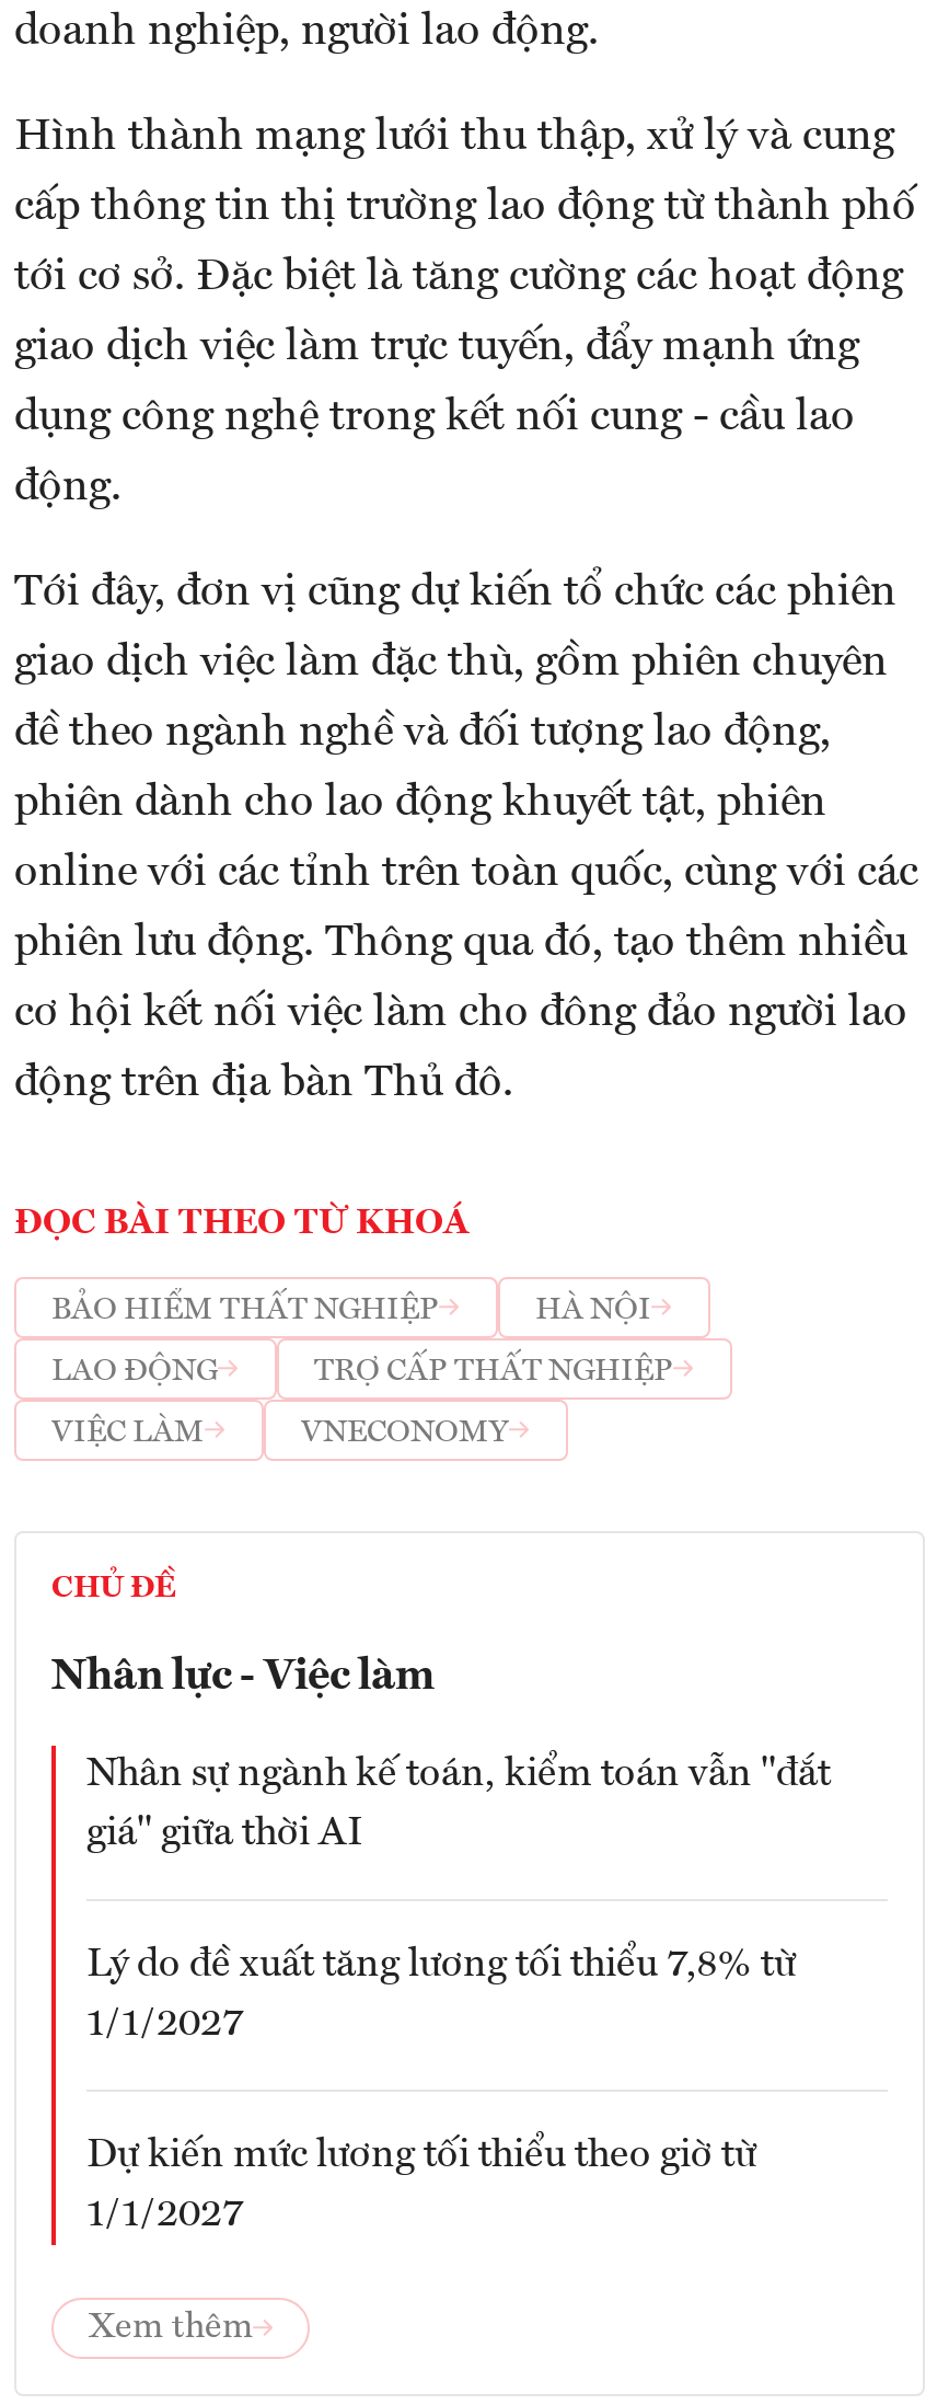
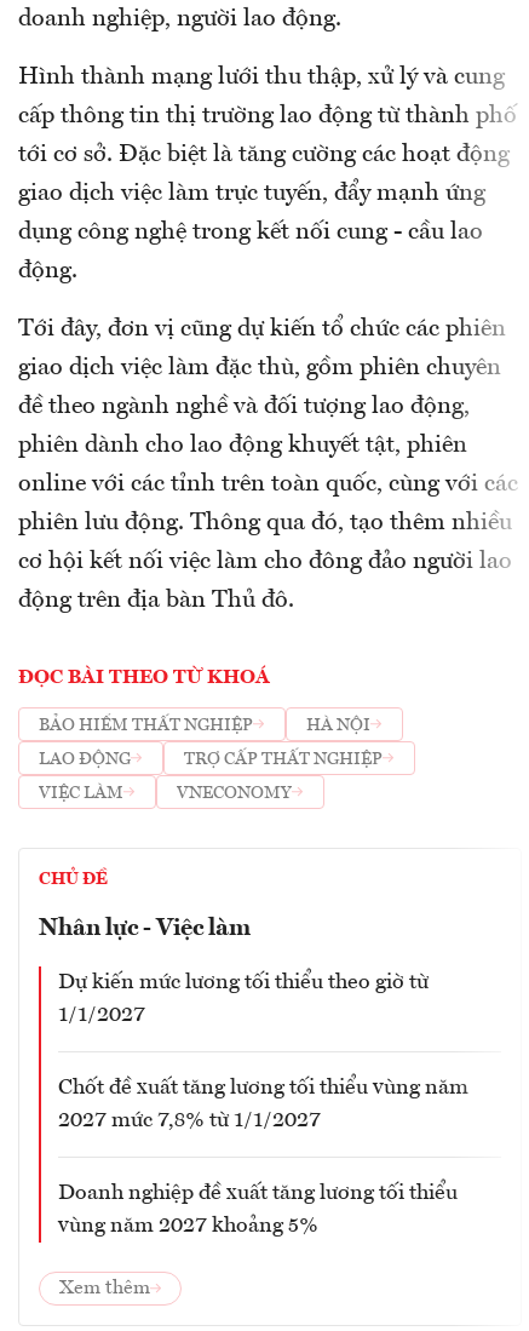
[86,1755,831,2044] Nhân sự ngành kế toán, kiểm toán vẫn "đắt | giá" giữa thời AI | Lý do đề xuất tăng lương tối thiểu 7,8% từ | 1/1/2027 -> none
moved [86,2136,756,2235] -> [58,972,429,1026]: Dự kiến mức lương tối thiểu theo giờ từ | 1/1/2027
none -> [58,1077,468,1237] Chốt đề xuất tăng lương tối thiểu vùng năm | 2027 mức 7,8% từ 1/1/2027 | Doanh nghiệp đề xuất tăng lương tối thiểu | vùng năm 2027 khoảng 5%

